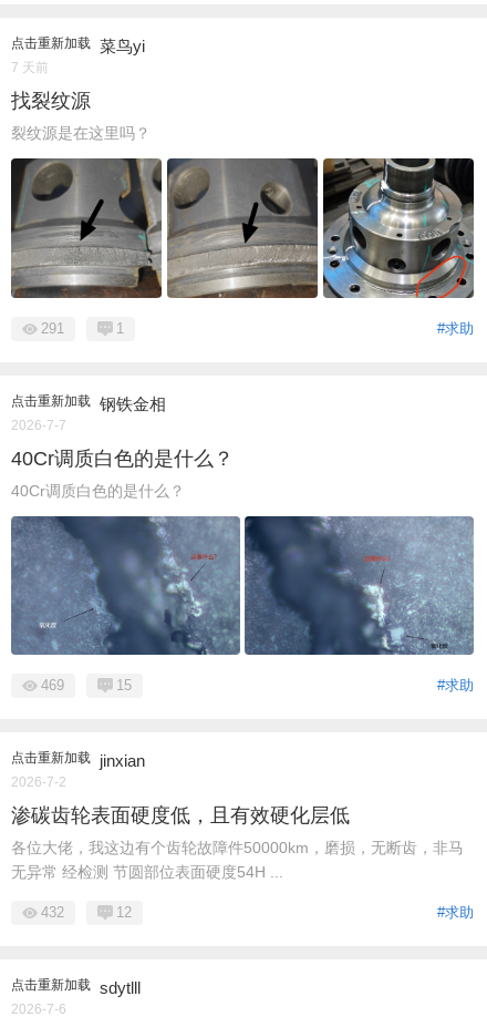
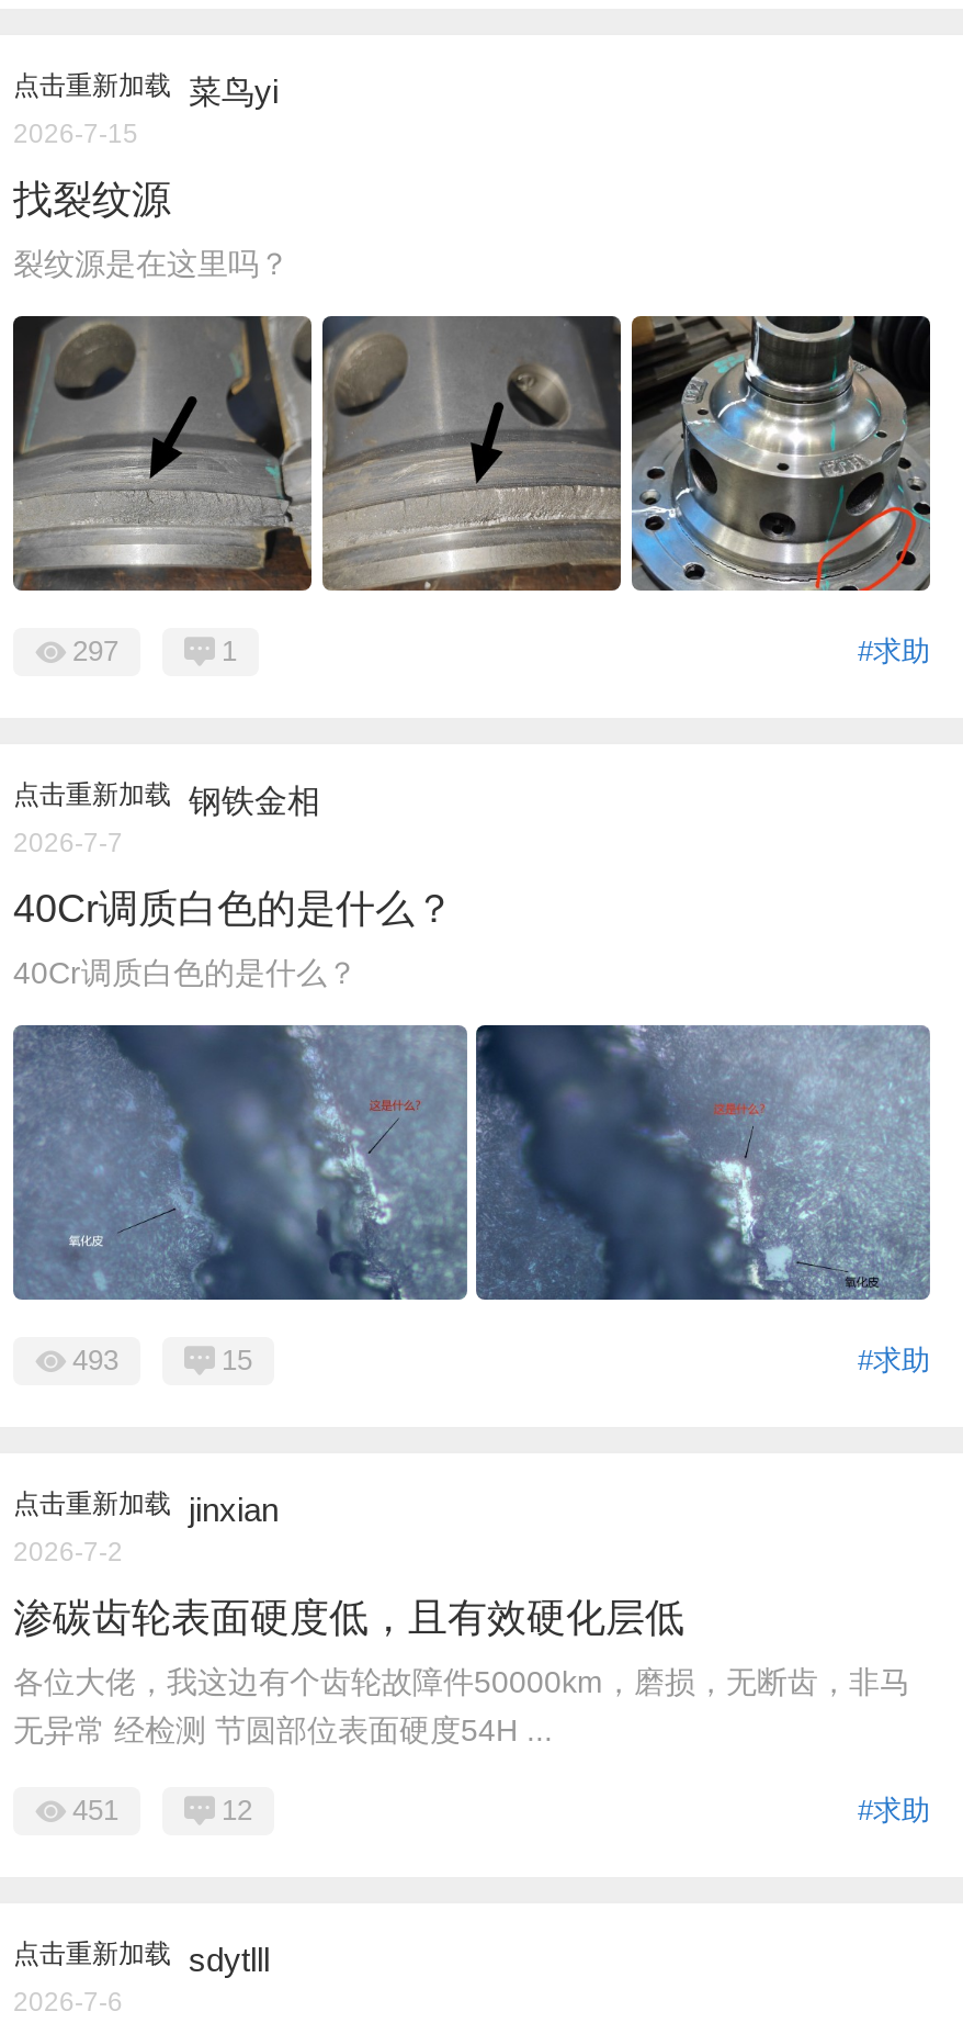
[11,59,49,75] 7 天前 -> [13,120,138,150] 2026-7-15
[41,320,64,336] 291 -> [72,636,118,668] 297
[41,677,64,694] 469 -> [72,1345,118,1378] 493
[41,905,64,921] 432 -> [72,1795,118,1828] 451

